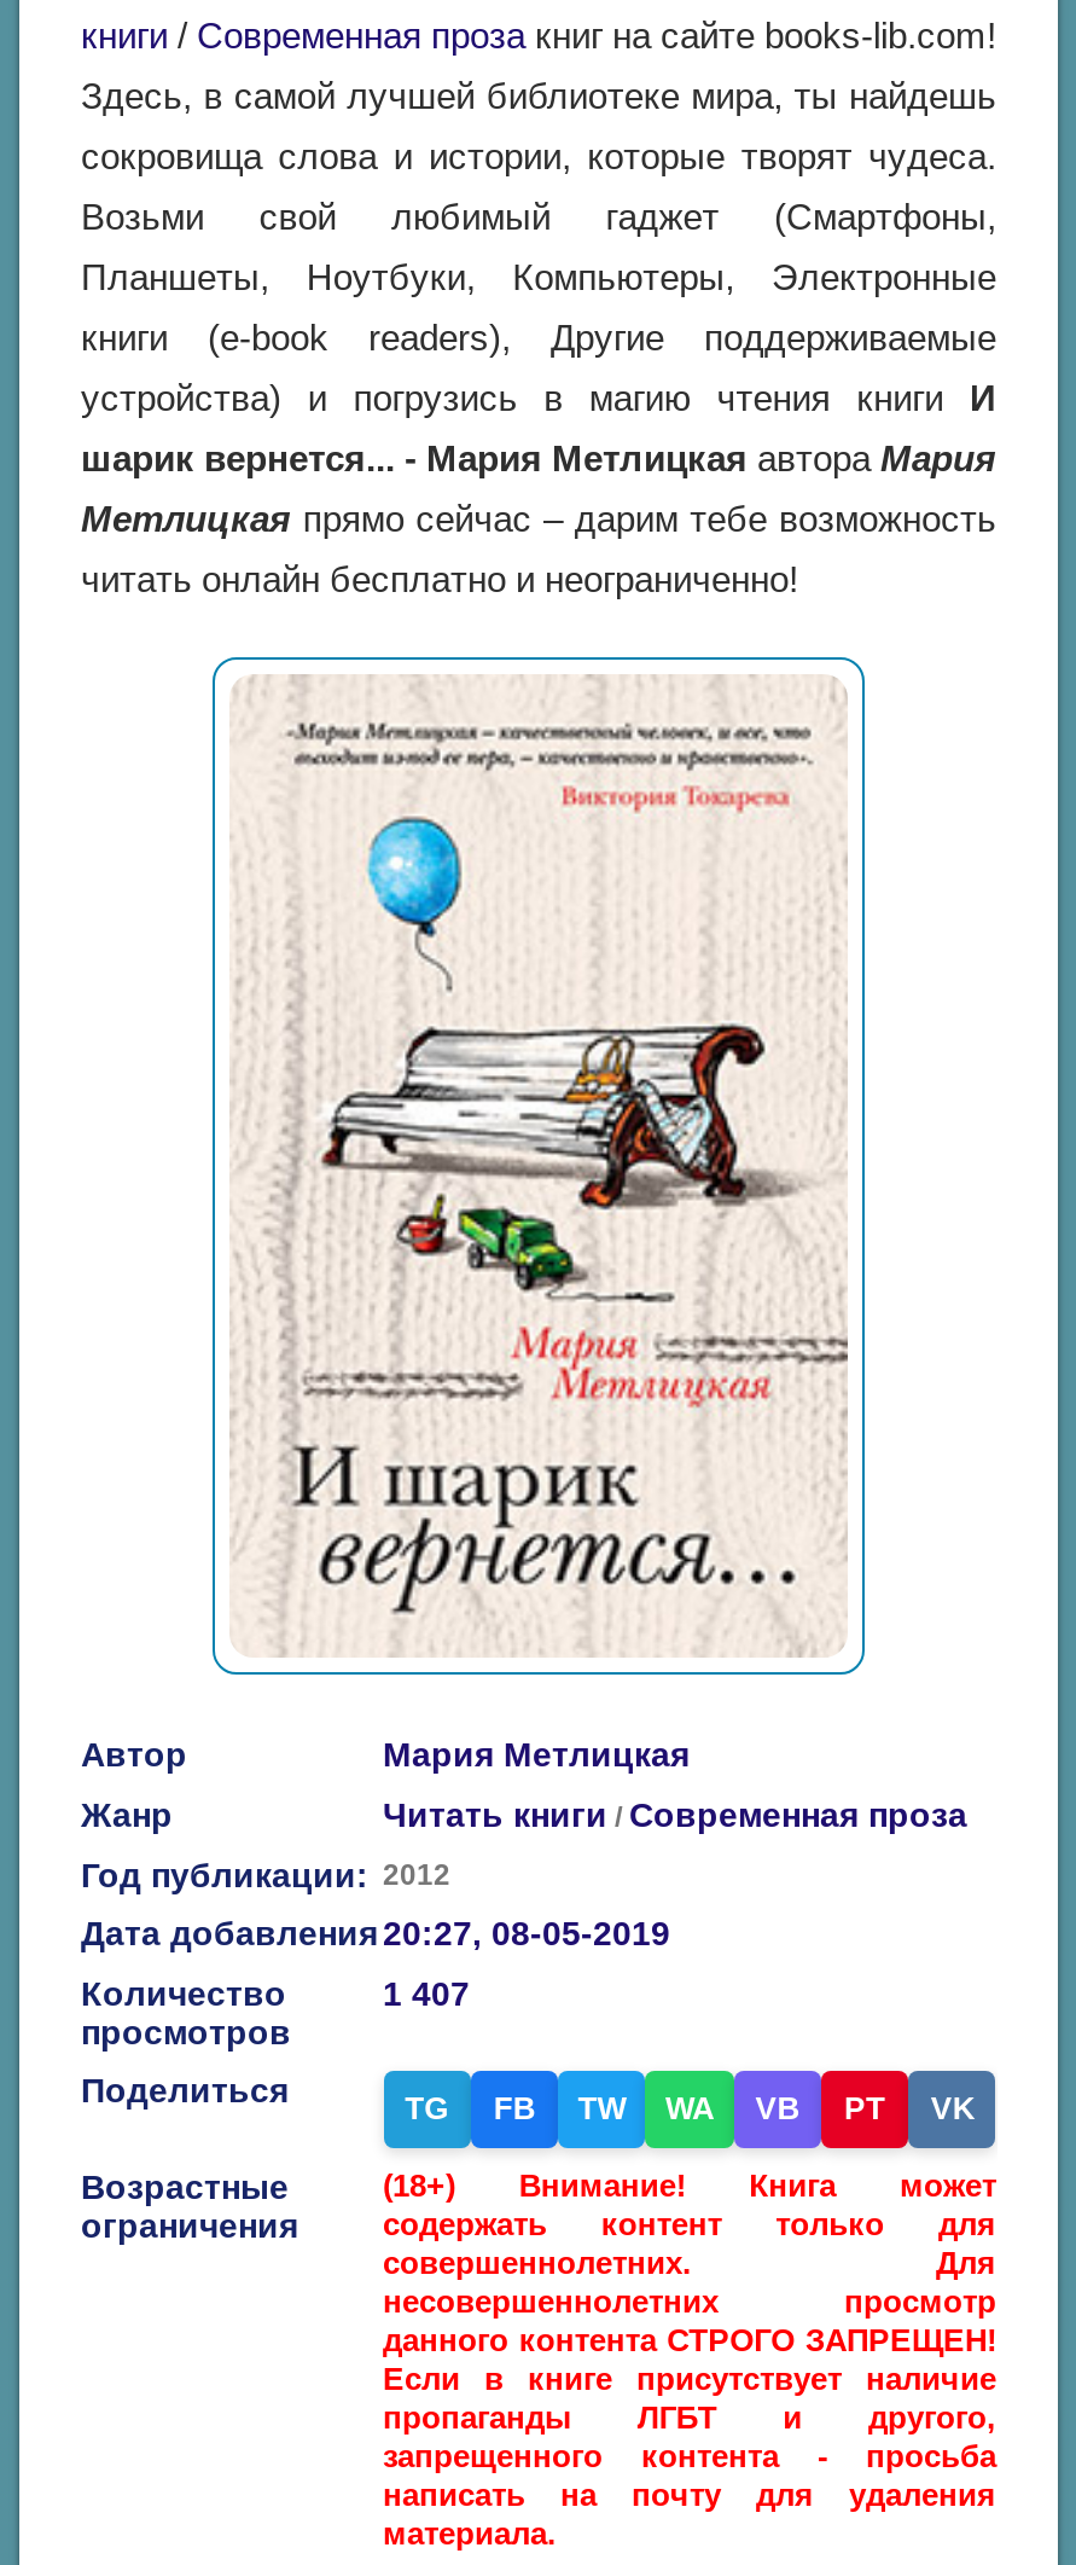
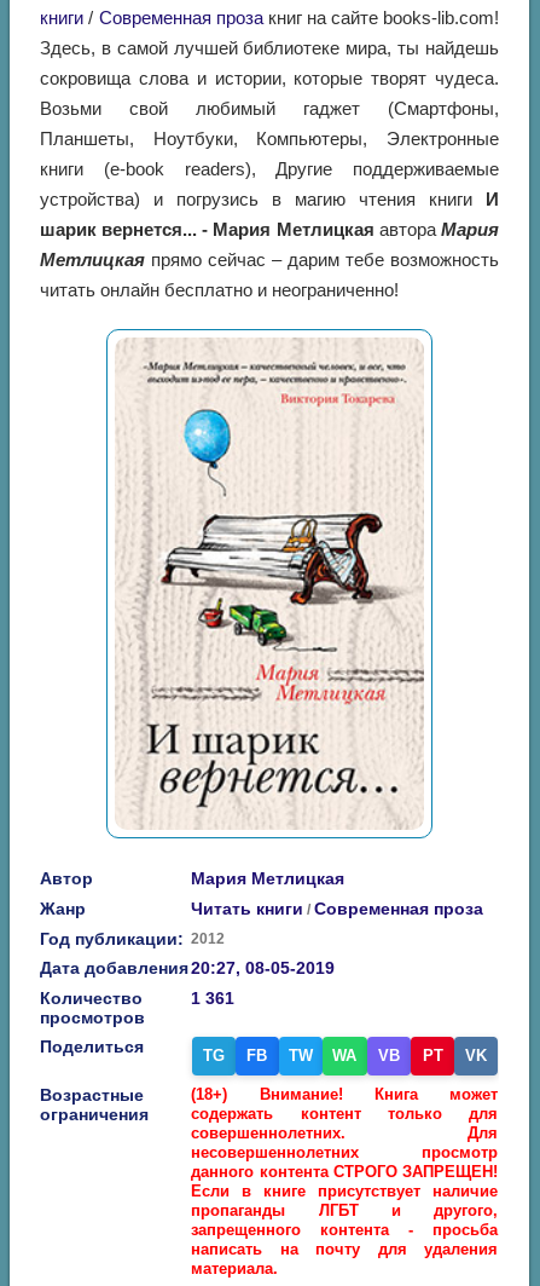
[383,1975,470,2014] 1 407 -> [191,989,235,1008] 1 361

